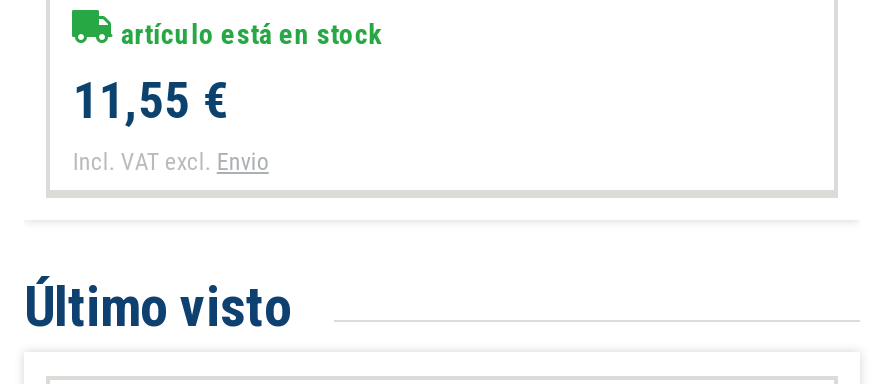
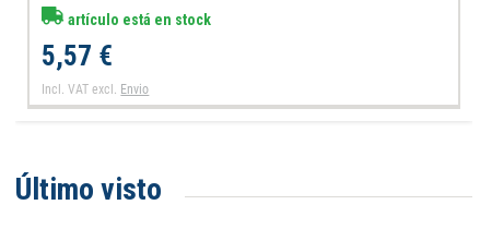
[73,72,229,130] 11,55 € -> [42,41,113,72] 5,57 €

